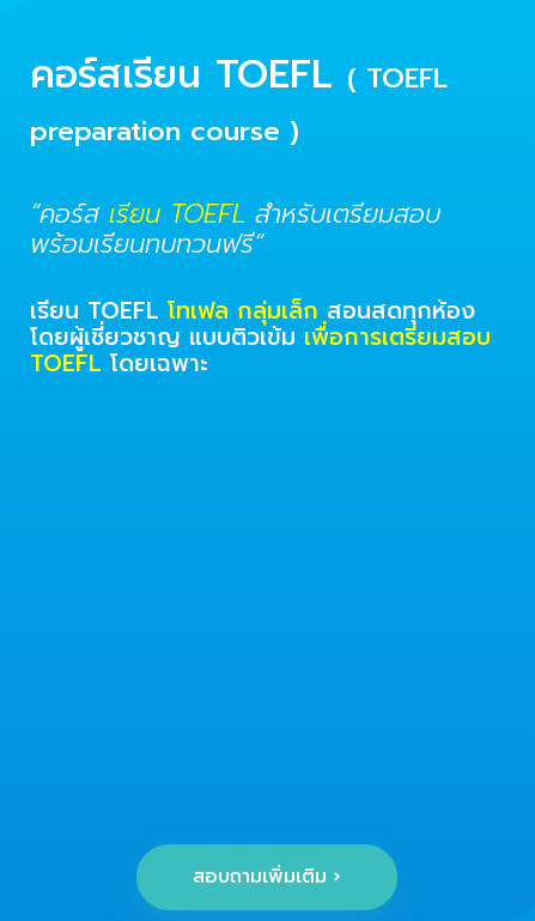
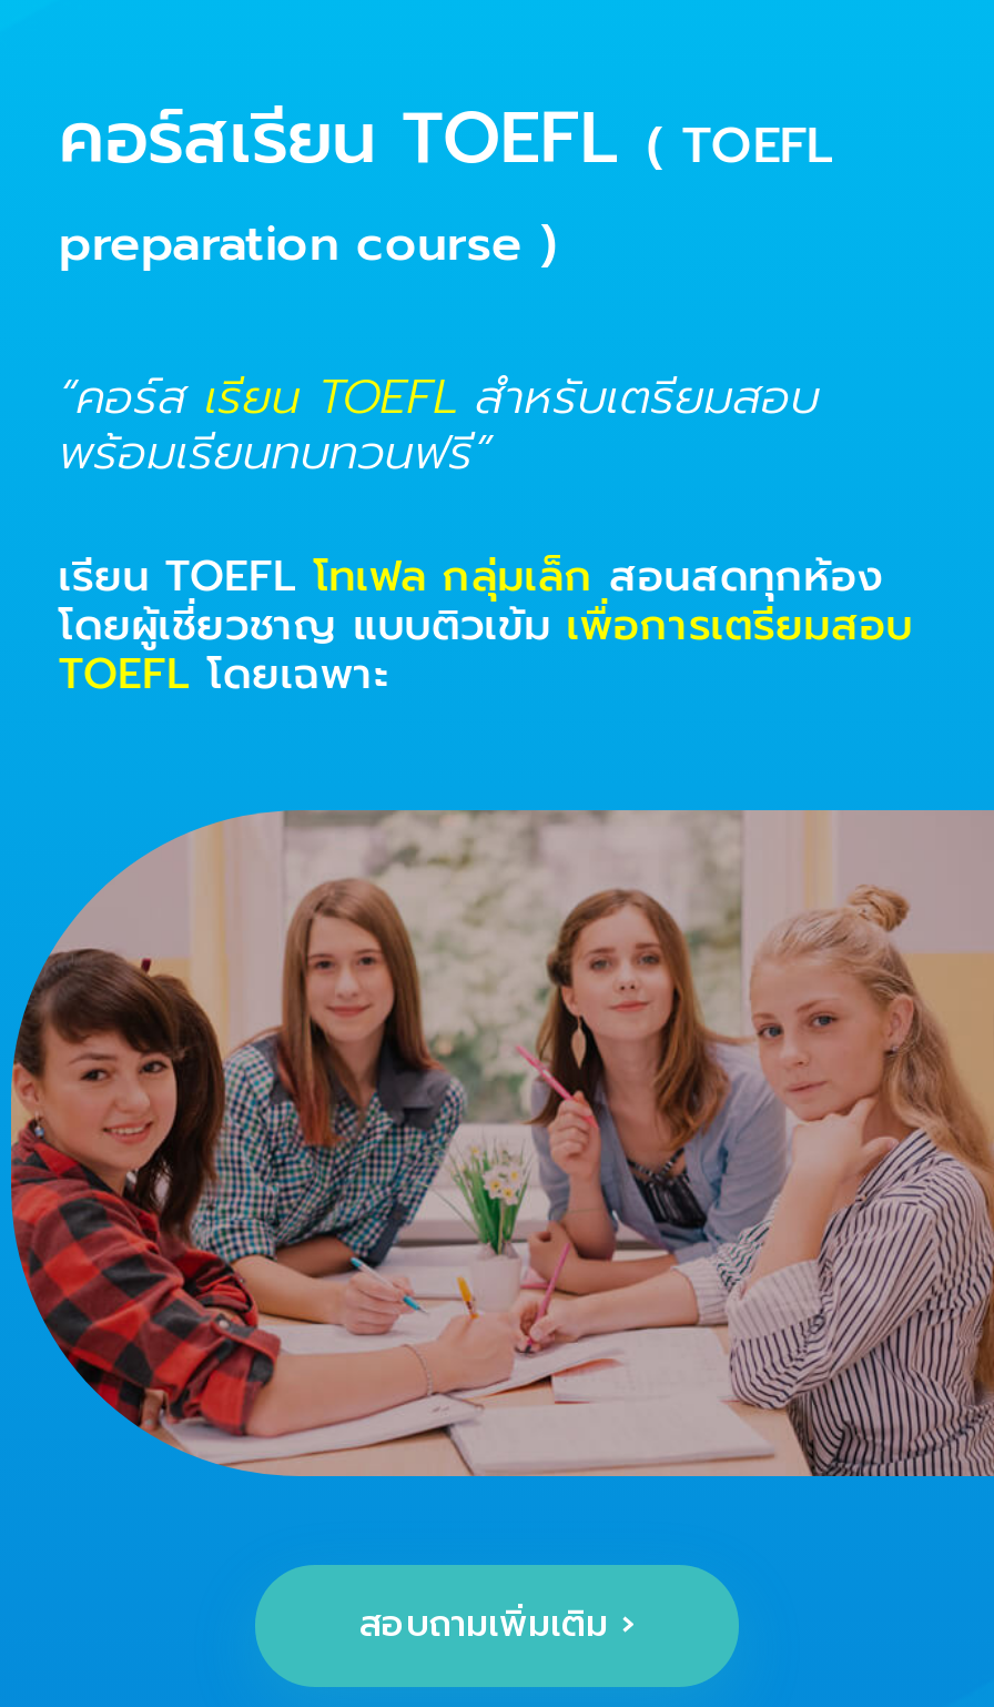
none -> [9,808,987,1478] [image]

